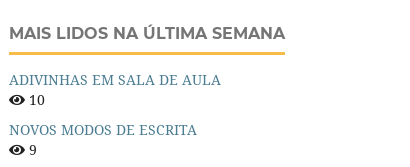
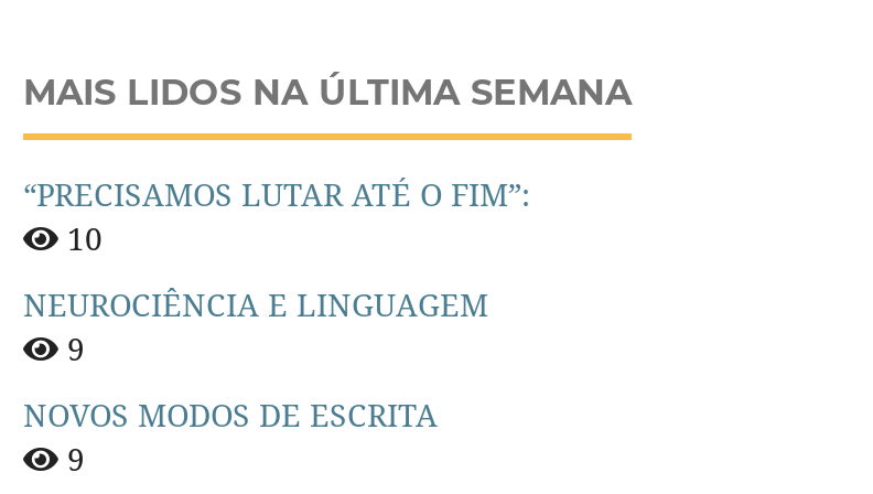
[9,70,221,89] ADIVINHAS EM SALA DE AULA -> [23,174,530,216] “PRECISAMOS LUTAR ATÉ O FIM”:
none -> [23,284,488,370] NEUROCIÊNCIA E LINGUAGEM | 9

